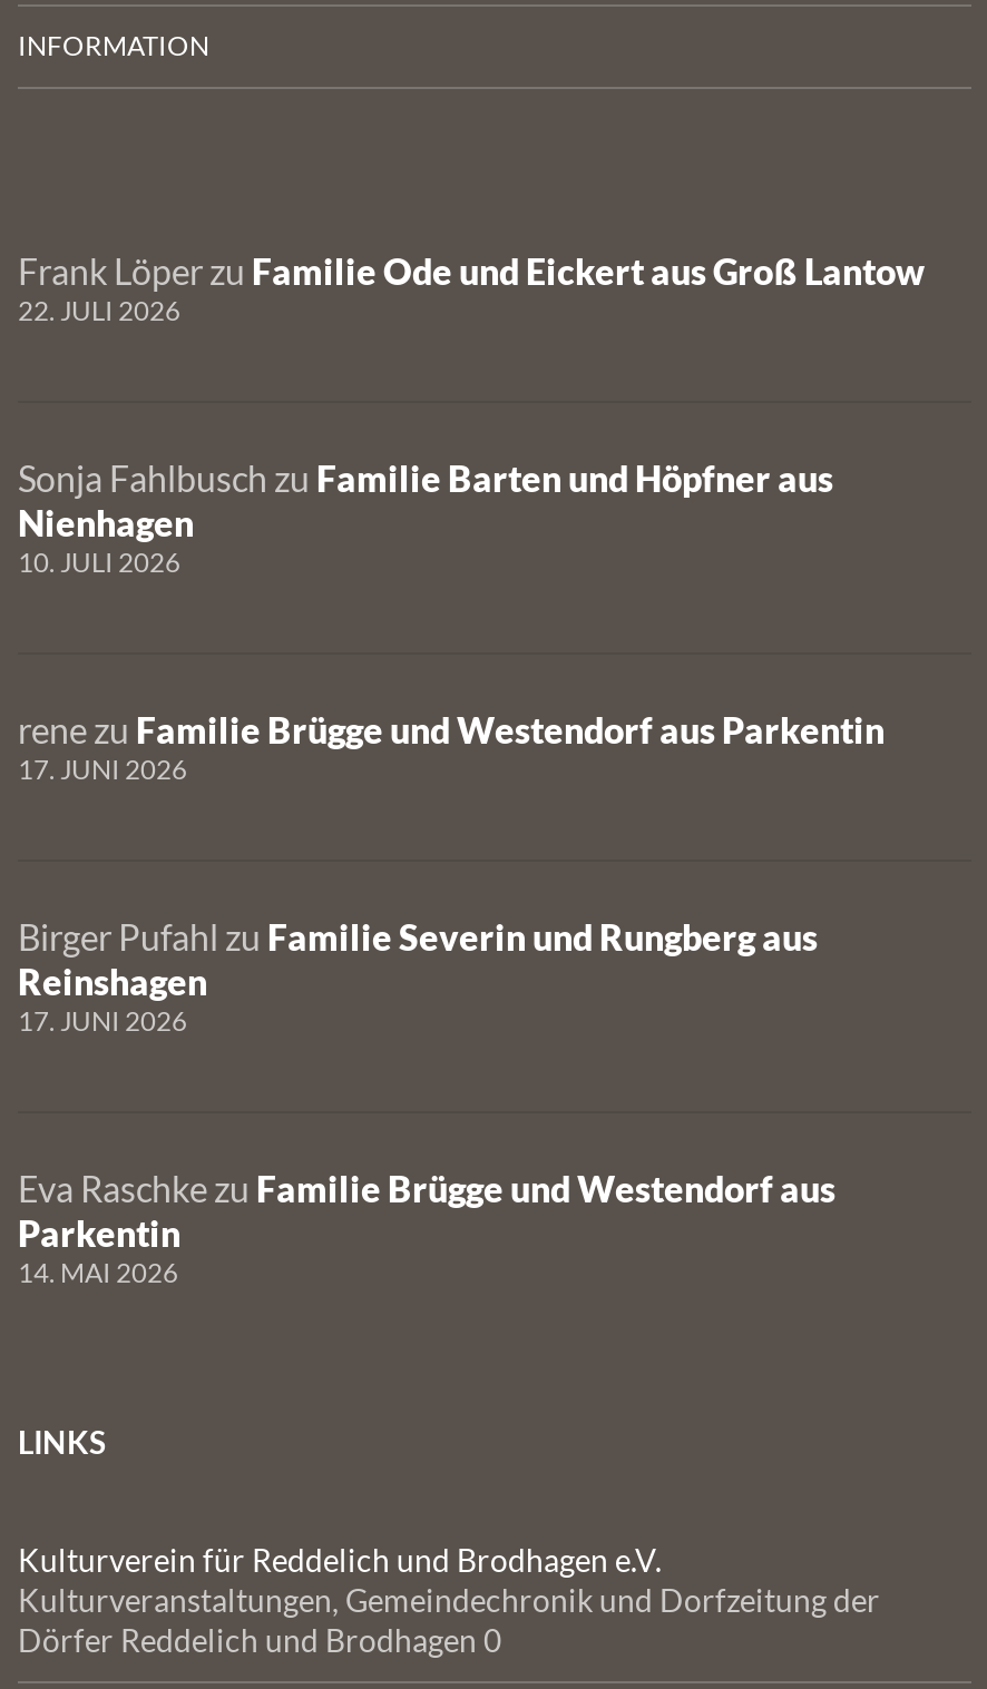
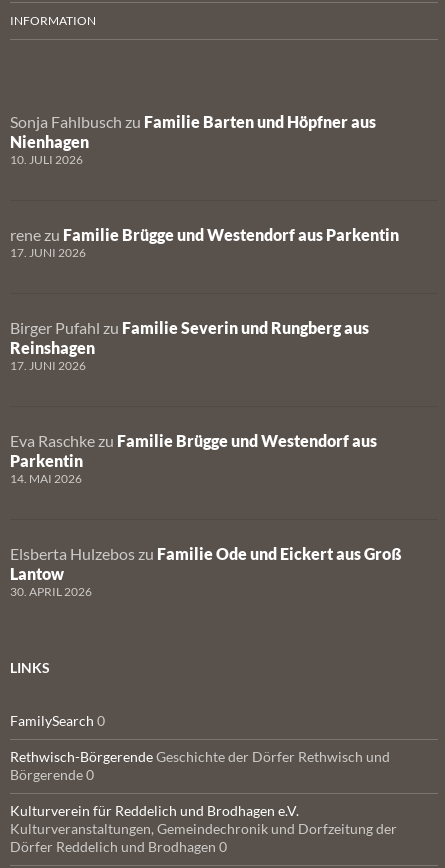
[18,249,925,327] Frank Löper zu Familie Ode und Eickert aus Groß Lantow | 22. JULI 2026 -> none
moved [18,456,885,1289] -> [10,112,399,486]: Sonja Fahlbusch zu Familie Barten und Höpfner aus | Nienhagen | 10. JULI 2026 | ... | Parkentin | 14. MAI 2026
none -> [10,544,402,599] Elsberta Hulzebos zu Familie Ode und Eickert aus Groß | Lantow | 30. APRIL 2026
none -> [10,712,390,783] FamilySearch 0 | Rethwisch-Börgerende Geschichte der Dörfer Rethwisch und | Börgerende 0

